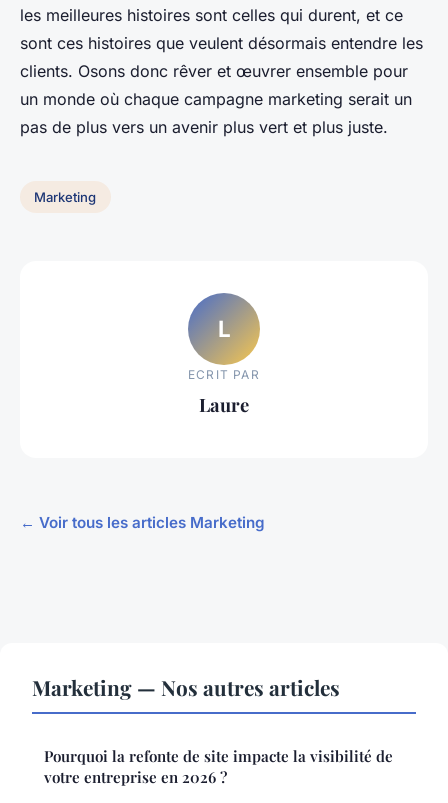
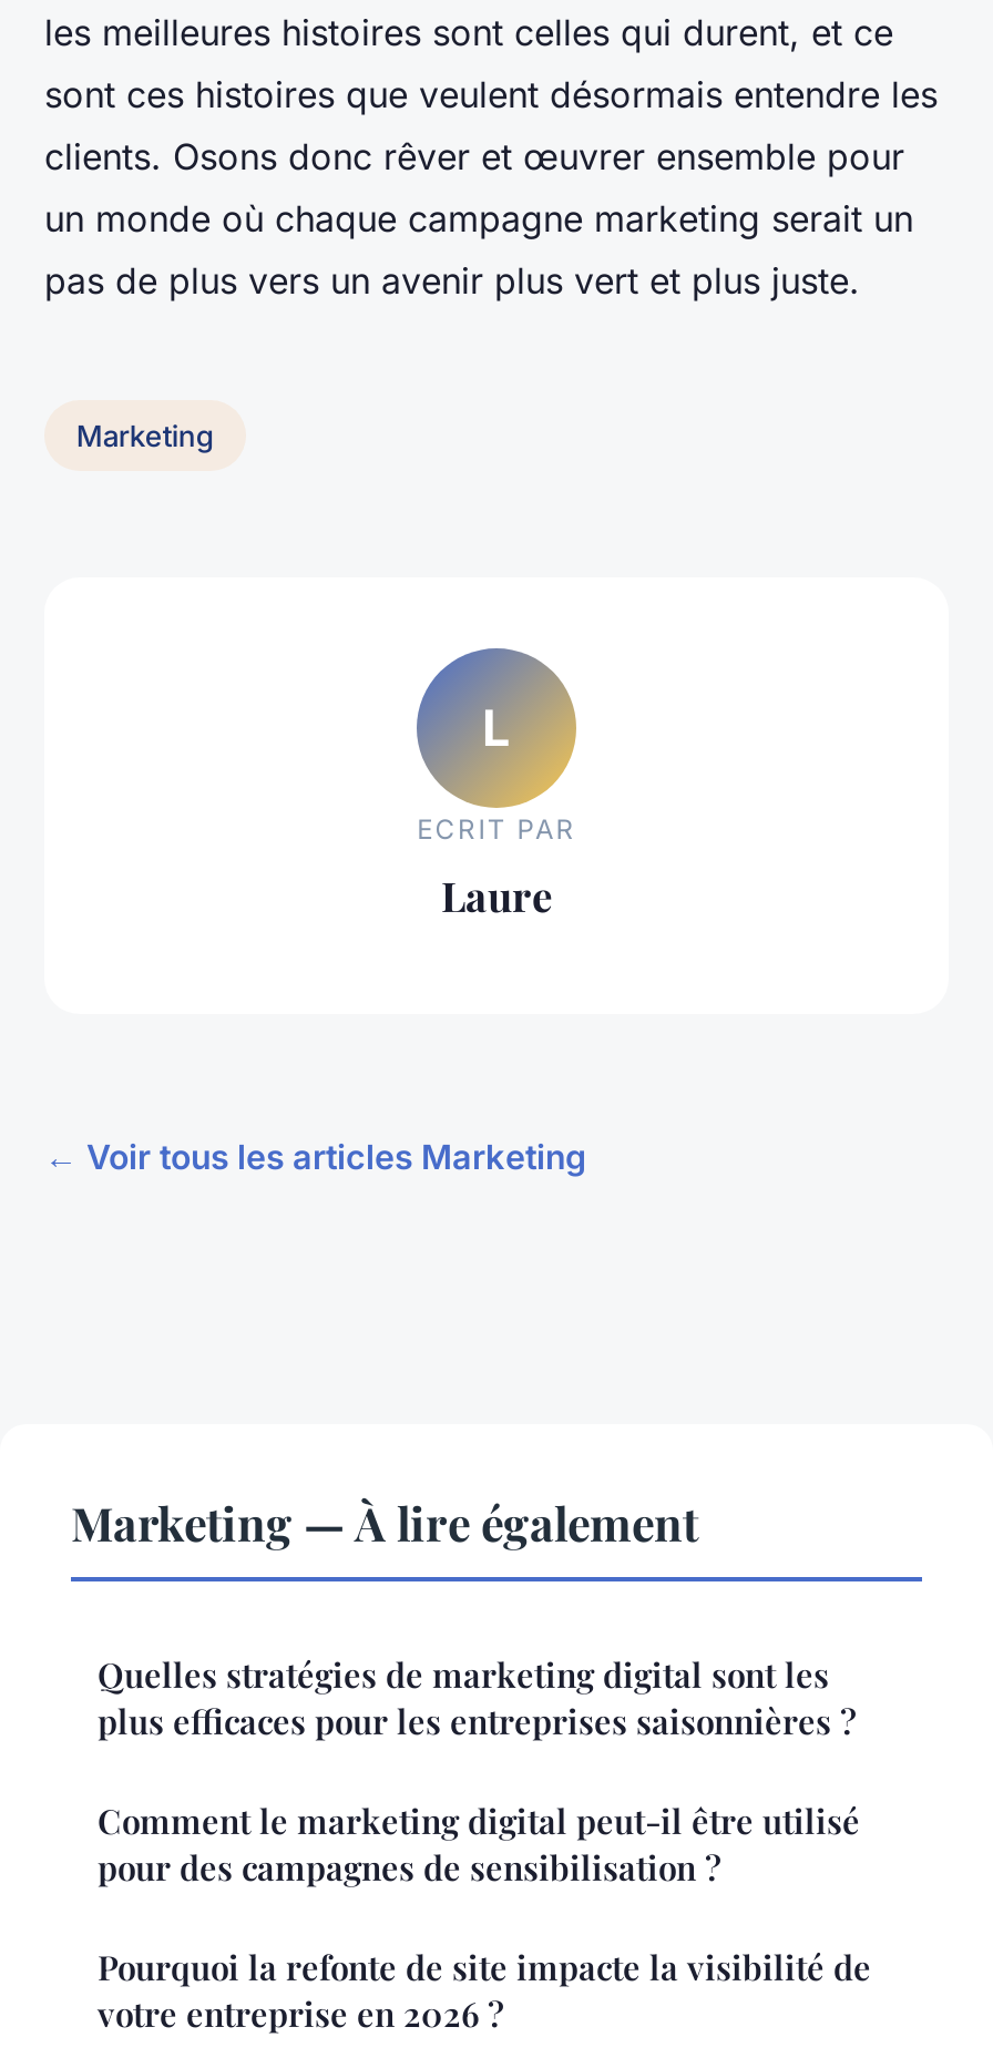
[32,673,340,701] Marketing — Nos autres articles -> [71,1491,860,1890] Marketing — À lire également | Quelles stratégies de marketing digital sont les | plus efficaces pour les entreprises saisonnières ? | Comment le marketing digital peut-il être utilisé | pour des campagnes de sensibilisation ?

